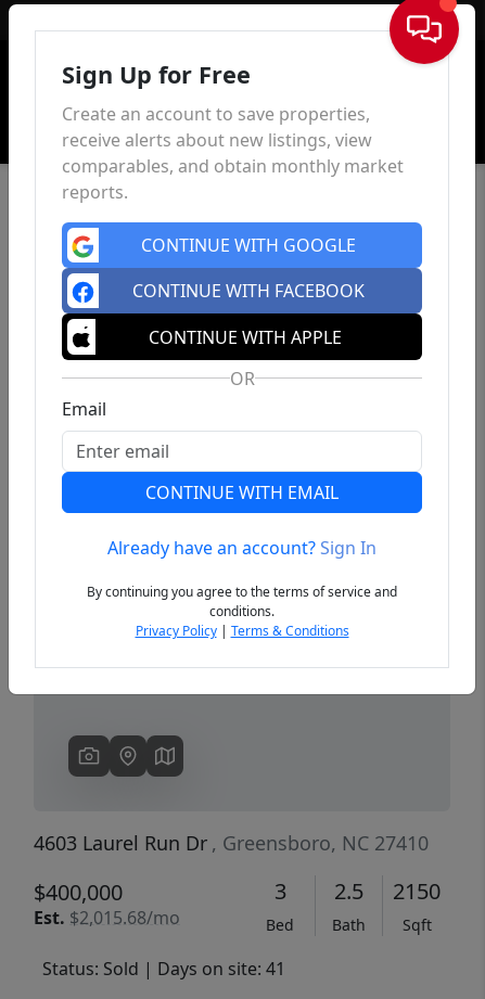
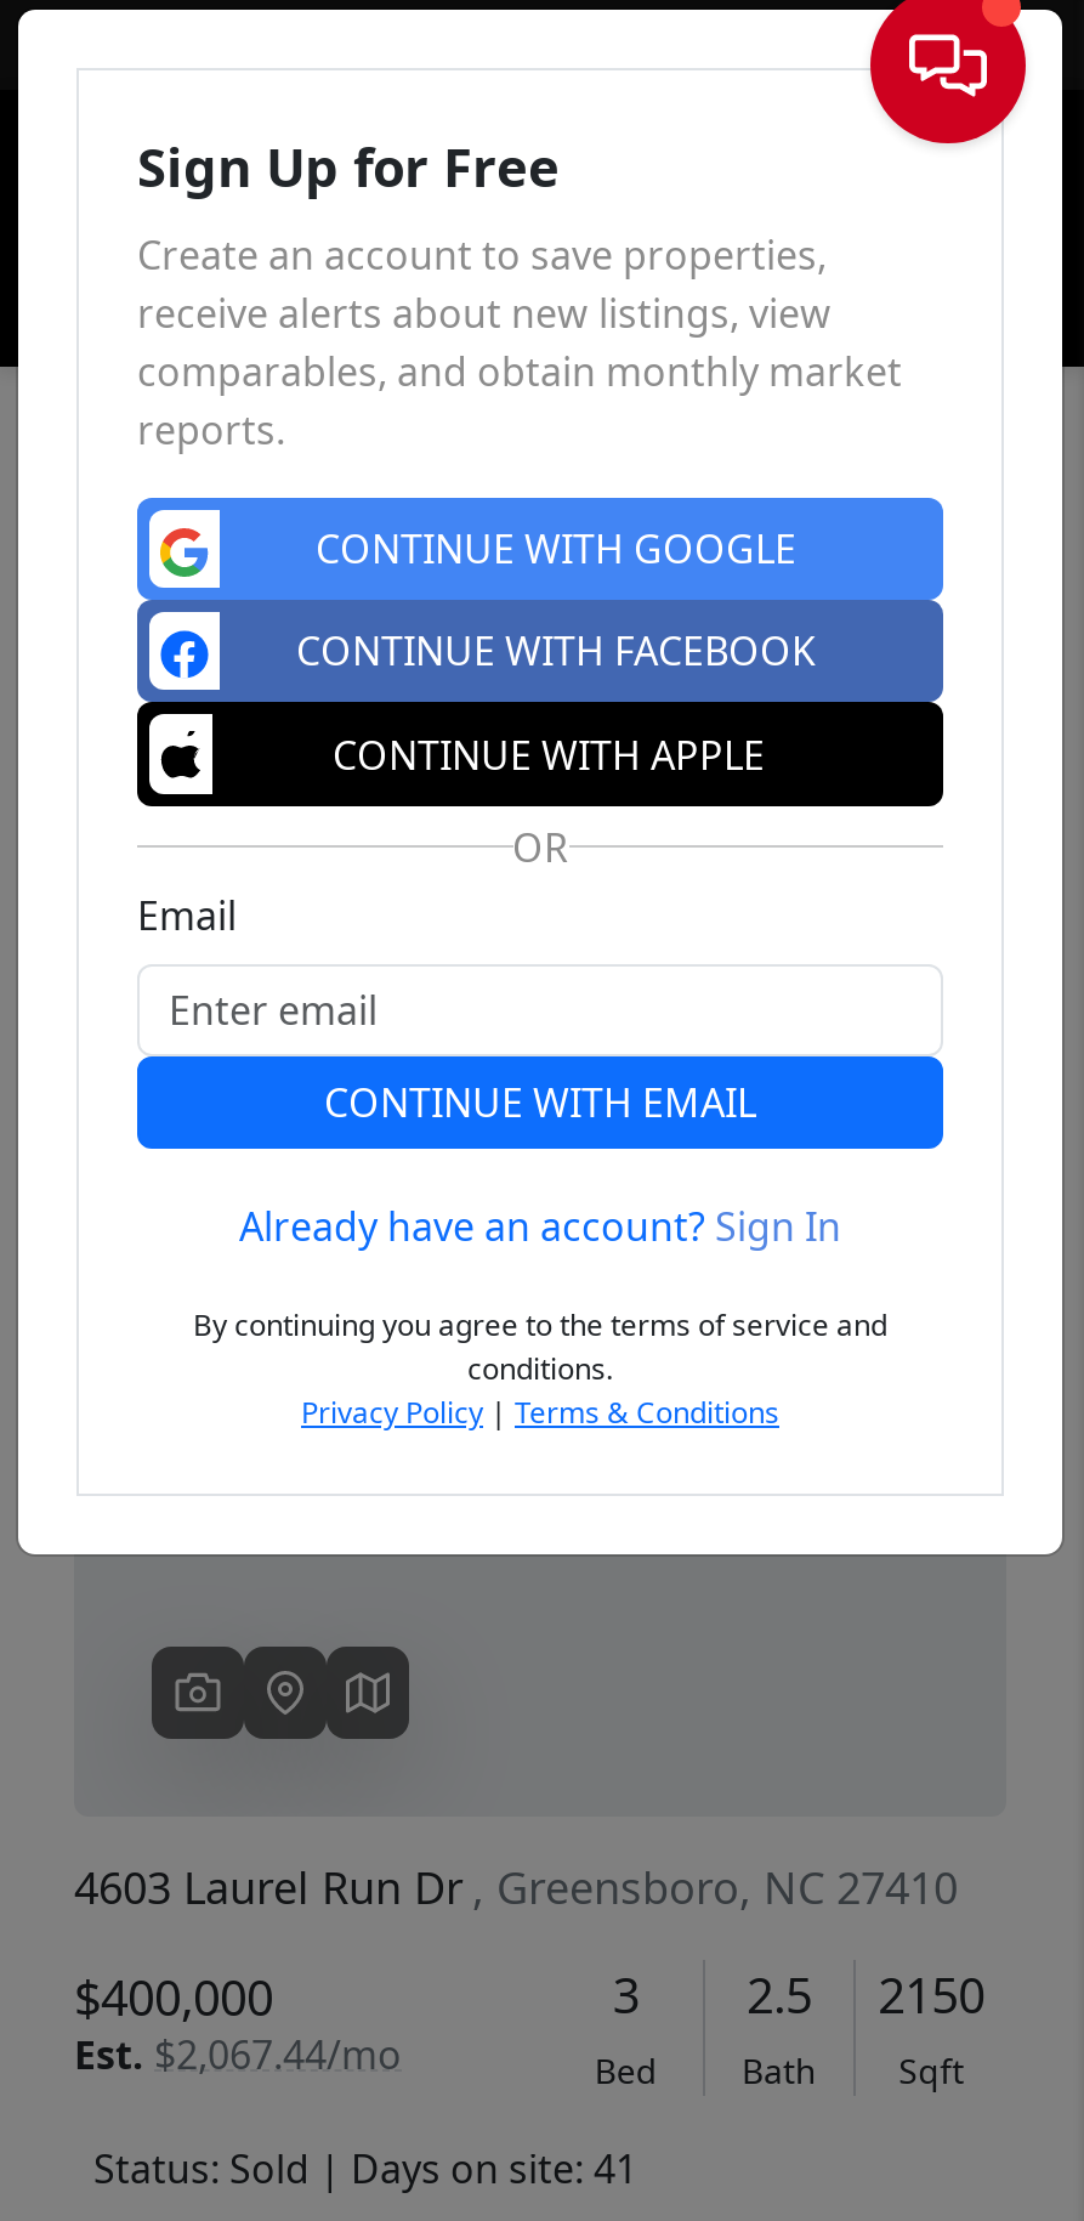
[34,905,180,929] Est. $2,015.68/mo -> [74,2027,402,2081] Est. $2,067.44/mo

